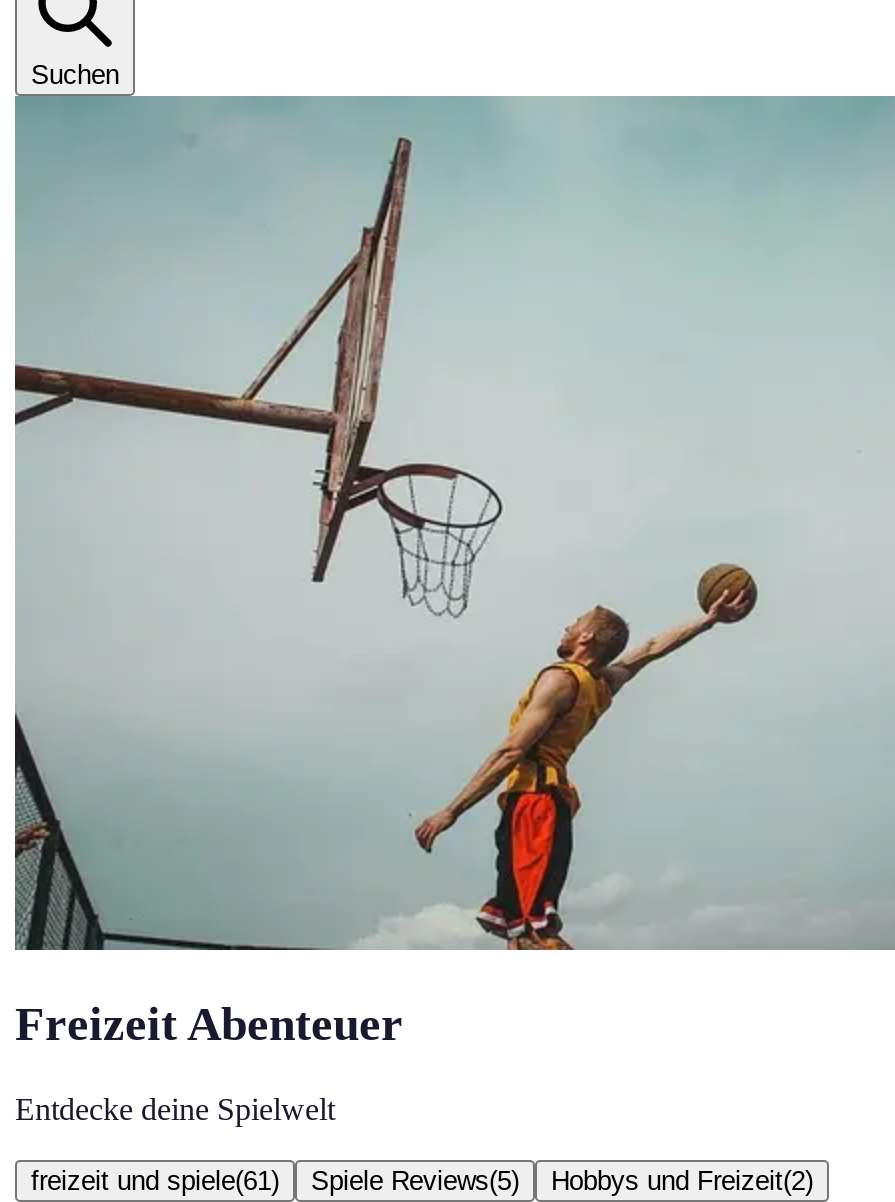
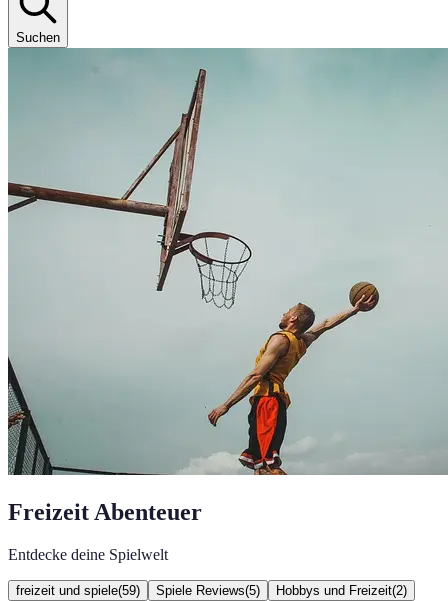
[31,1166,279,1196] freizeit und spiele(61) -> [16,583,140,598] freizeit und spiele(59)

